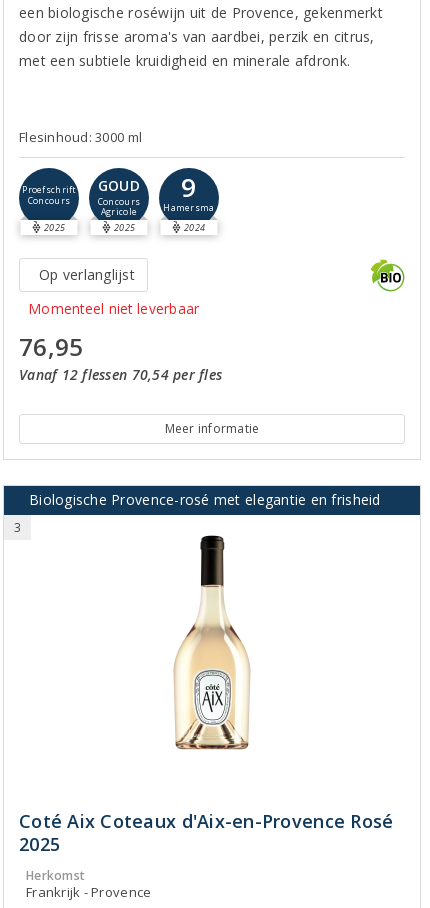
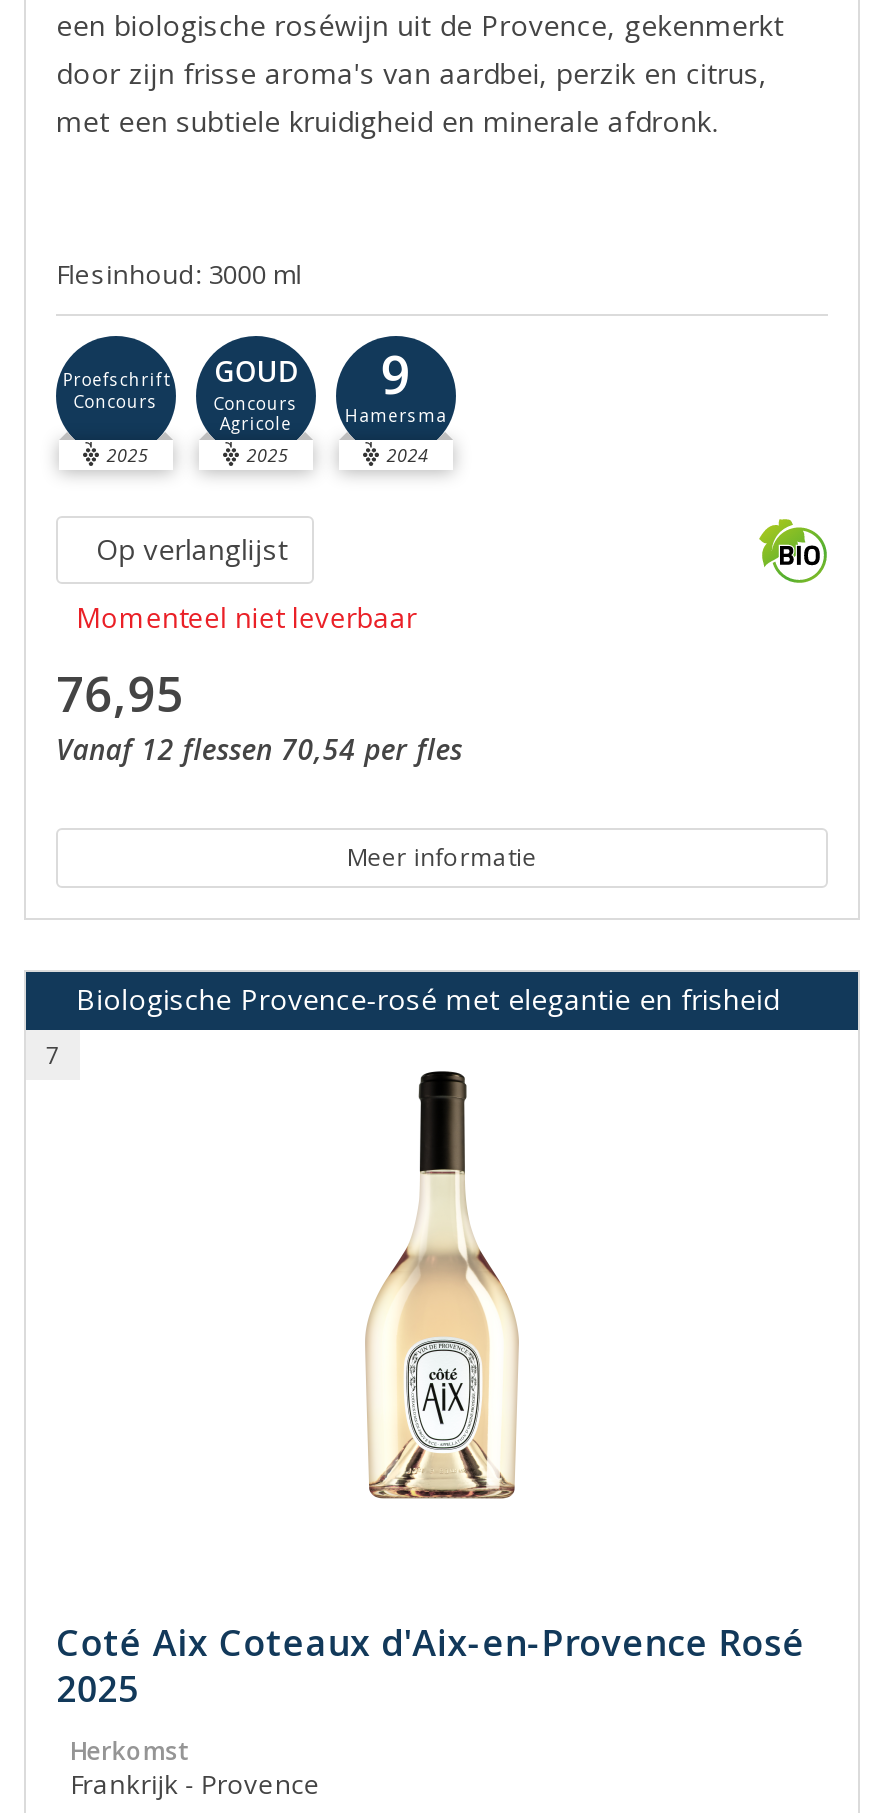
[14,519,21,536] 3 -> [46,1038,60,1072] 7

